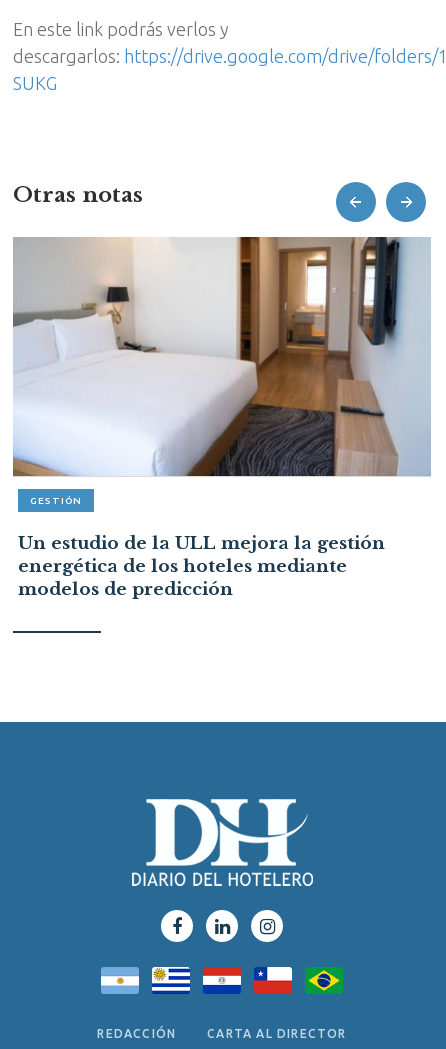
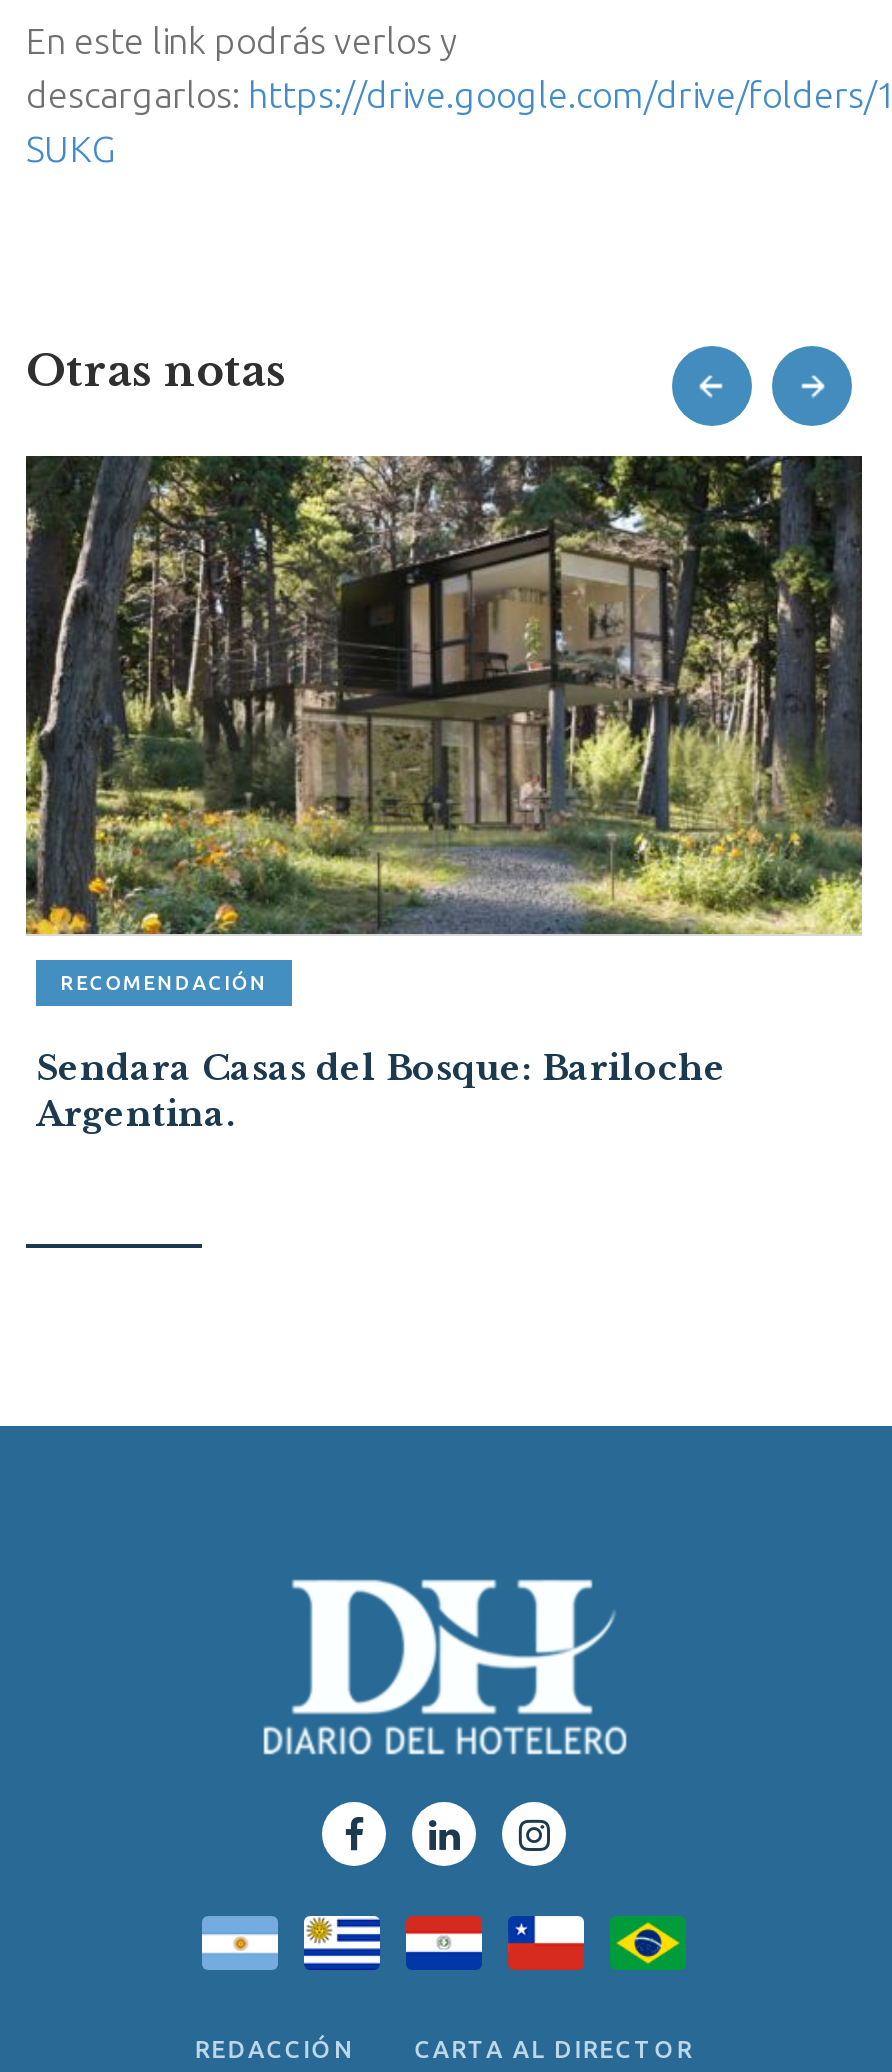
[13,236,431,506] [image] | GESTIÓN -> [24,454,864,994] [image] | RECOMENDACIÓN
[18,533,385,600] Un estudio de la ULL mejora la gestión | energética de los hoteles mediante | modelos de predicción -> [36,1048,726,1136] Sendara Casas del Bosque: Bariloche | Argentina.

